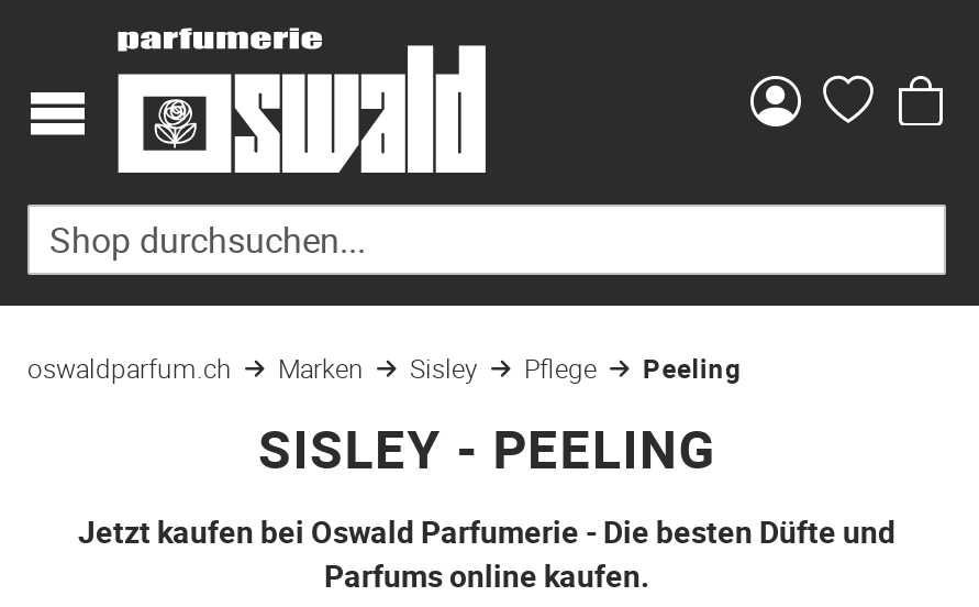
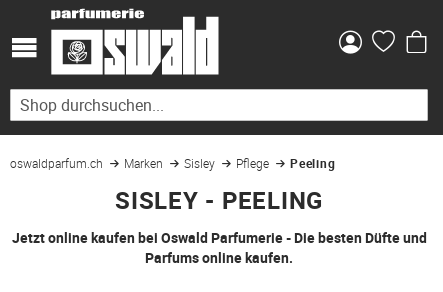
[78,509,895,551] Jetzt kaufen bei Oswald Parfumerie - Die besten Düfte und -> [11,228,426,247] Jetzt online kaufen bei Oswald Parfumerie - Die besten Düfte und

